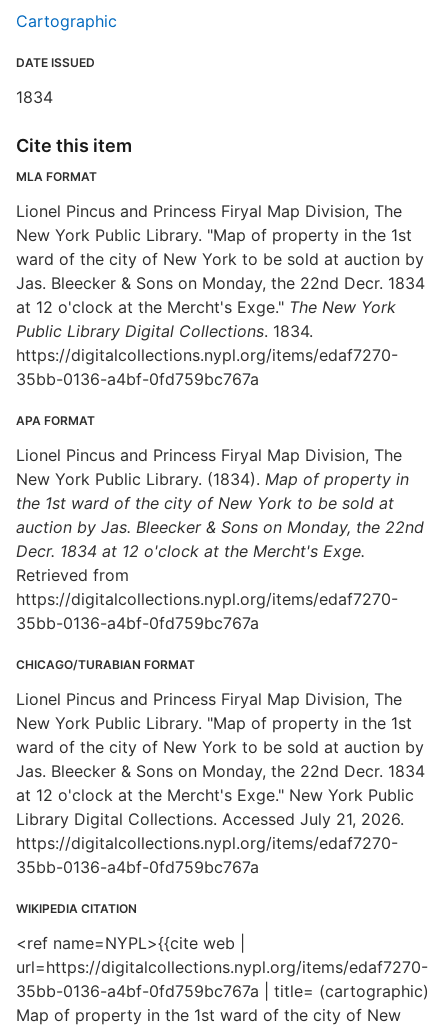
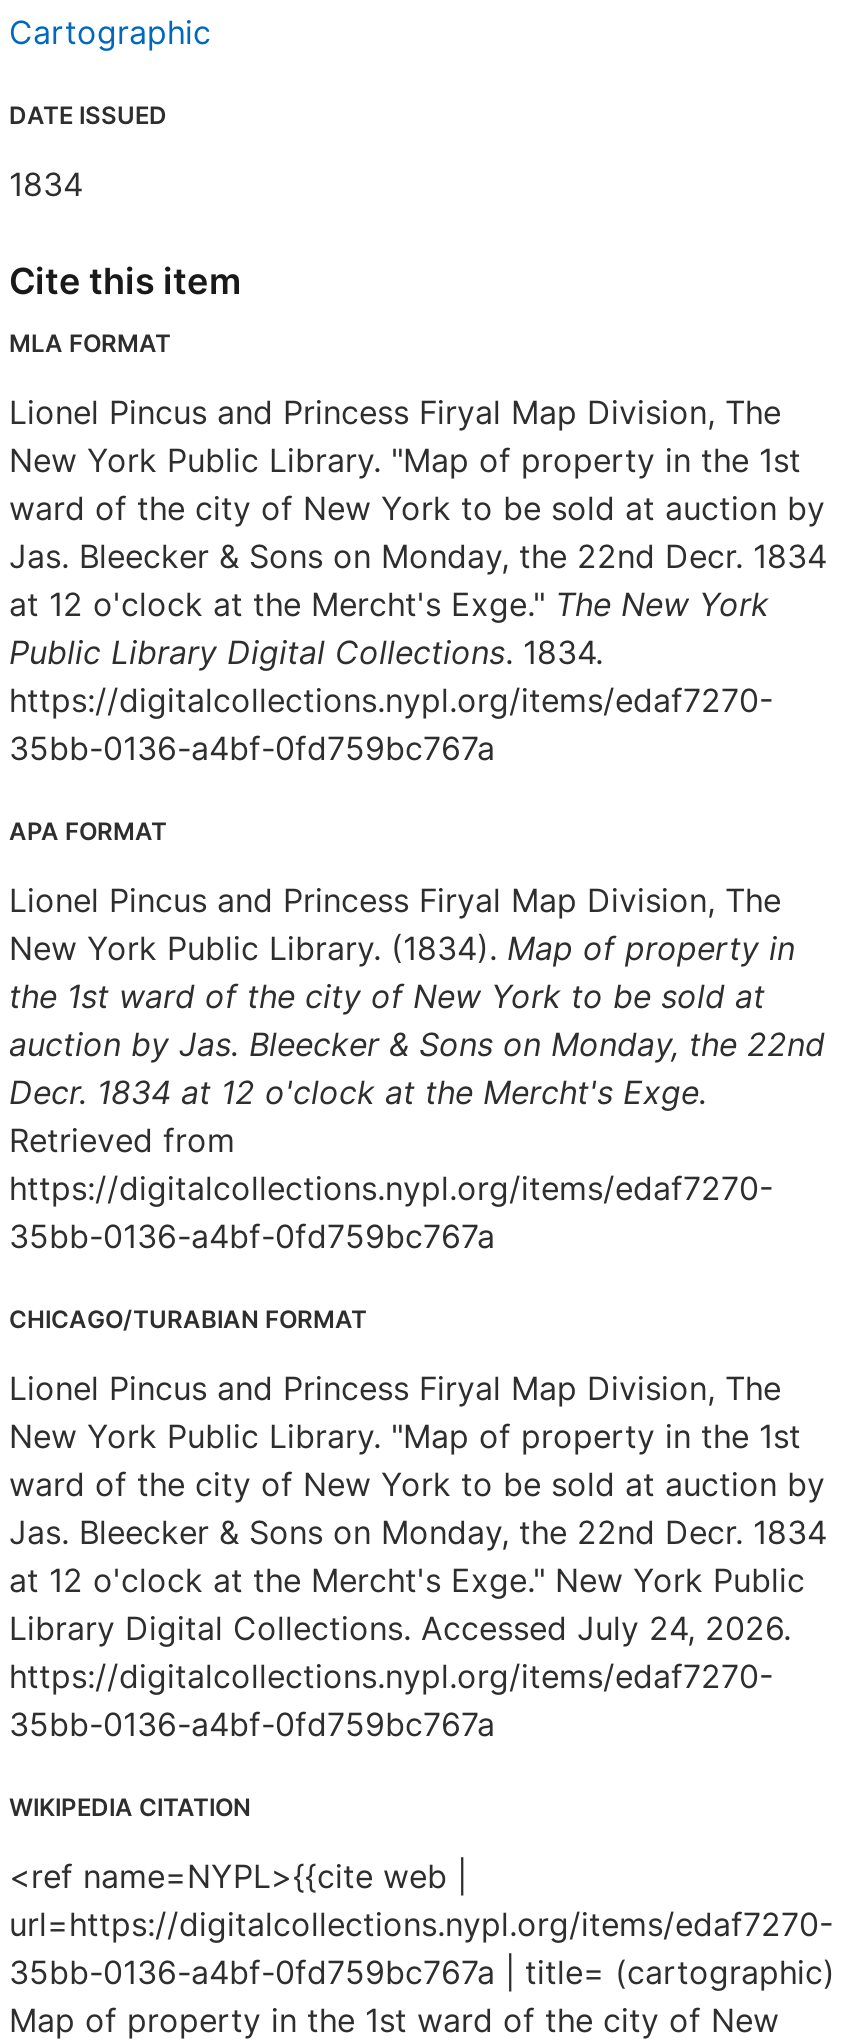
[16,809,404,829] Library Digital Collections. Accessed July 21, 2026. -> [9,1608,791,1648] Library Digital Collections. Accessed July 24, 2026.

